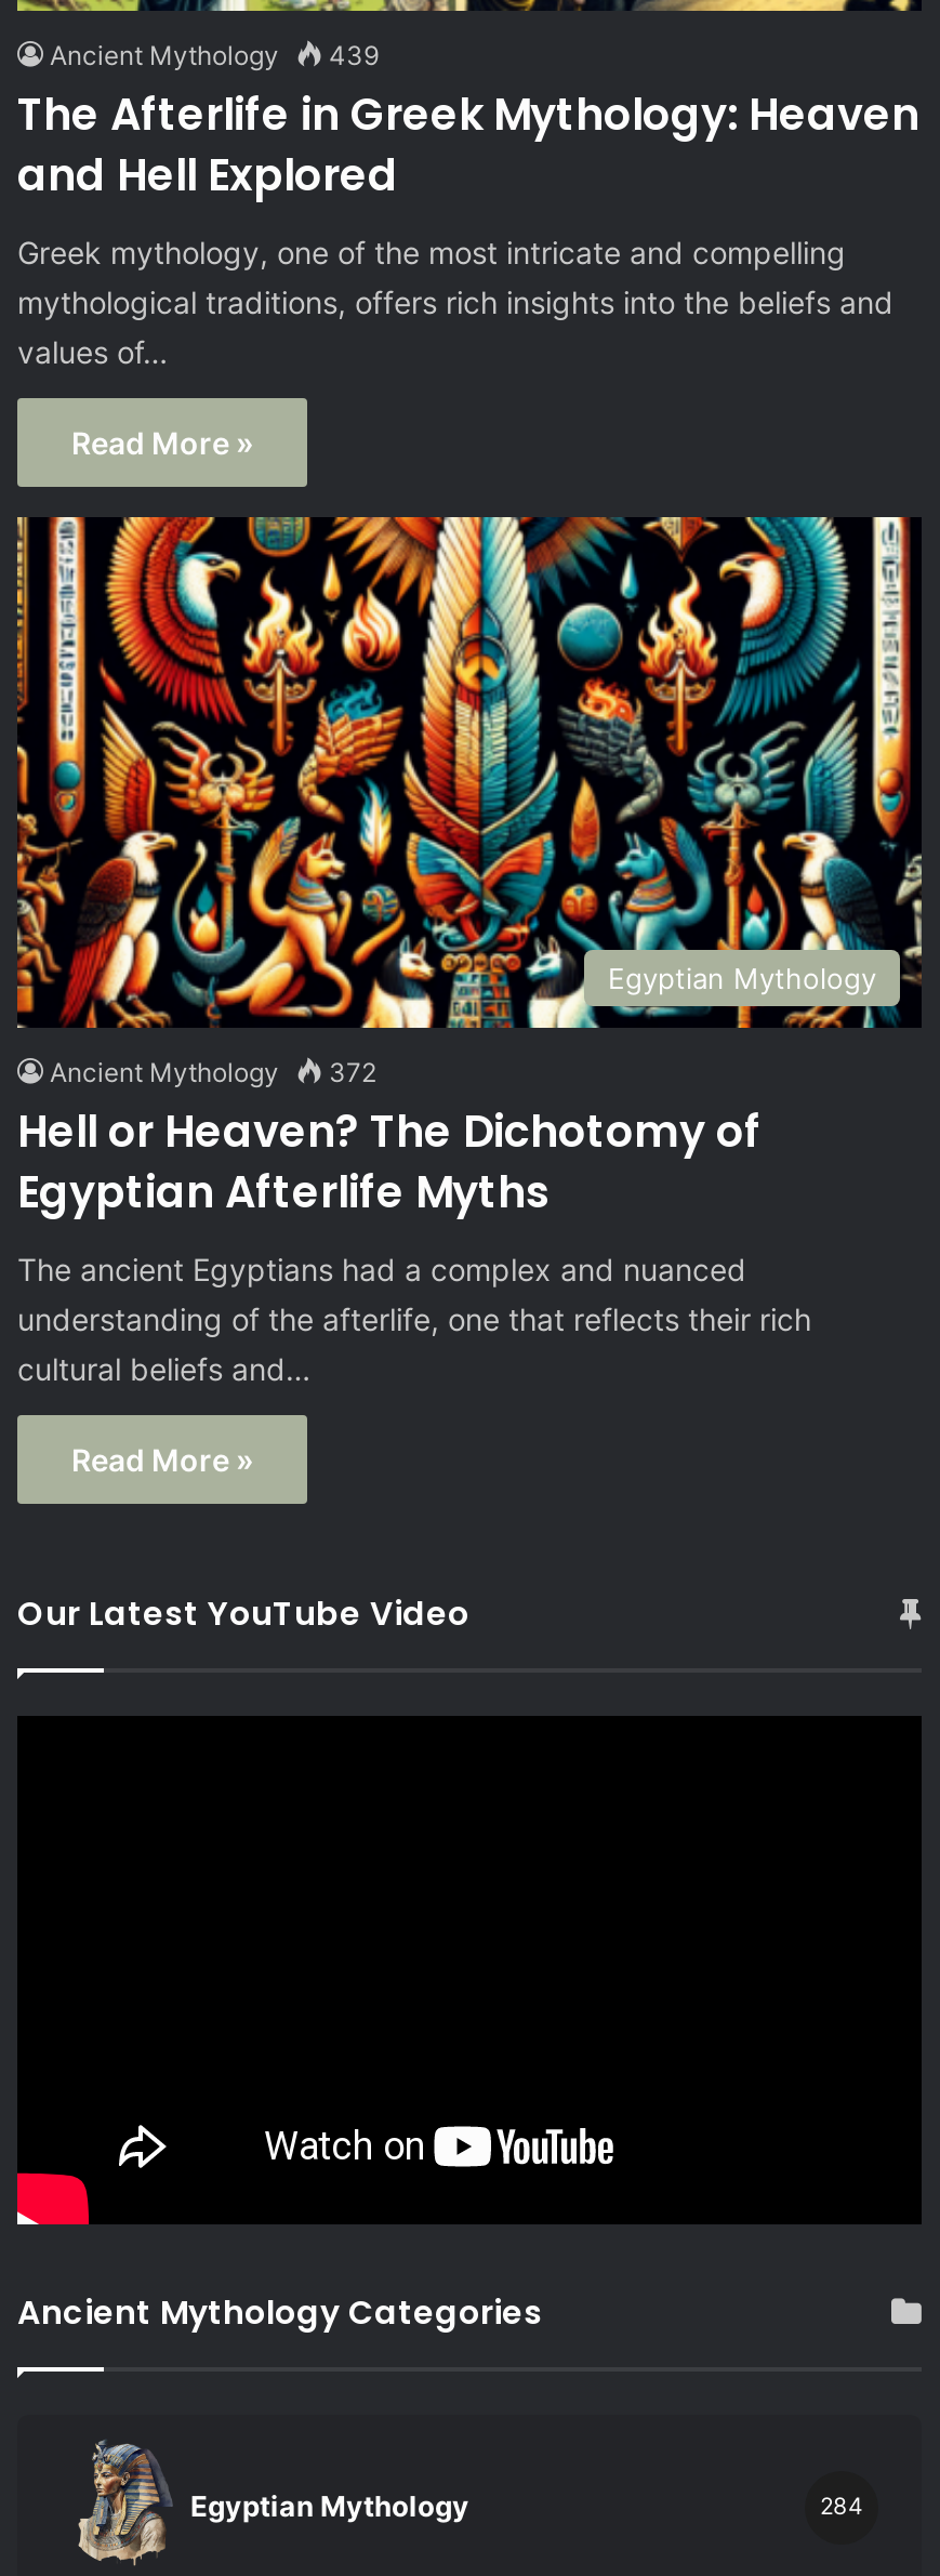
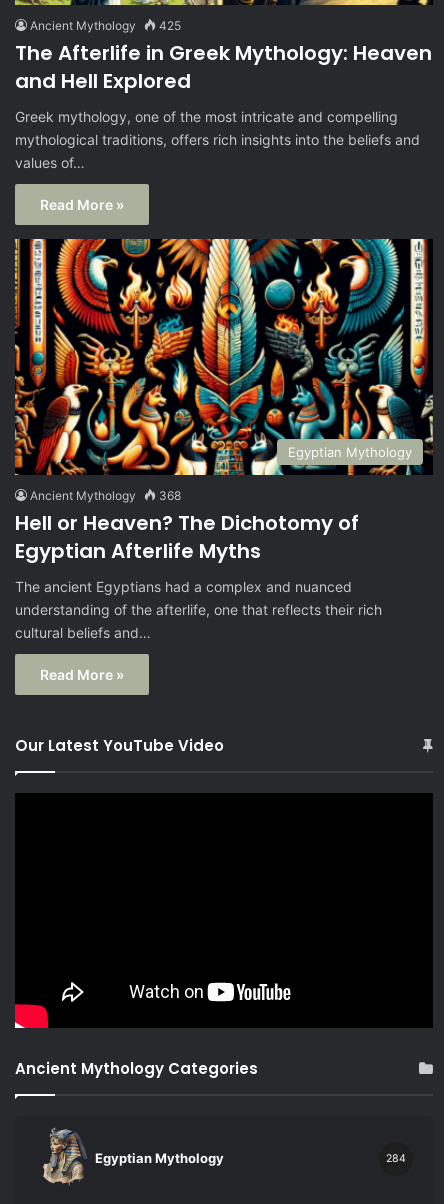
[50,39,379,71] Ancient Mythology 439 -> [30,18,181,33] Ancient Mythology 425
[50,1055,376,1088] Ancient Mythology 372 -> [30,488,181,503] Ancient Mythology 368

